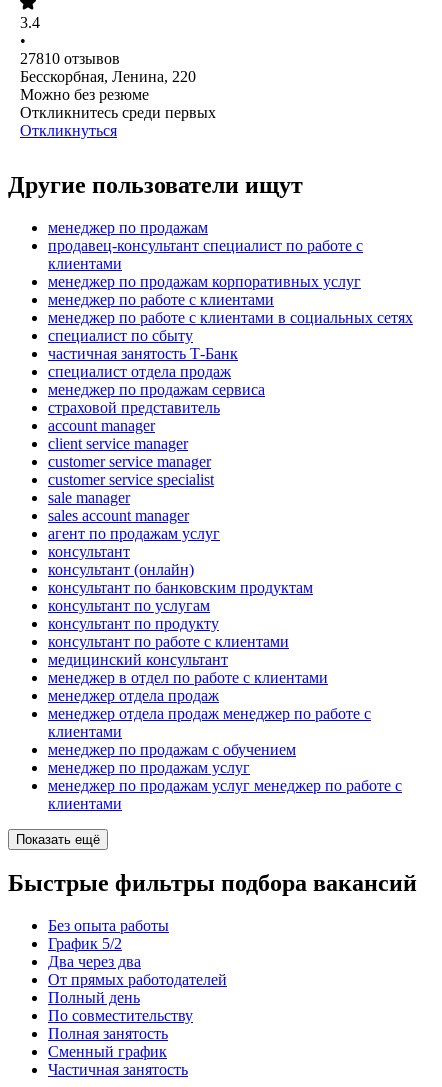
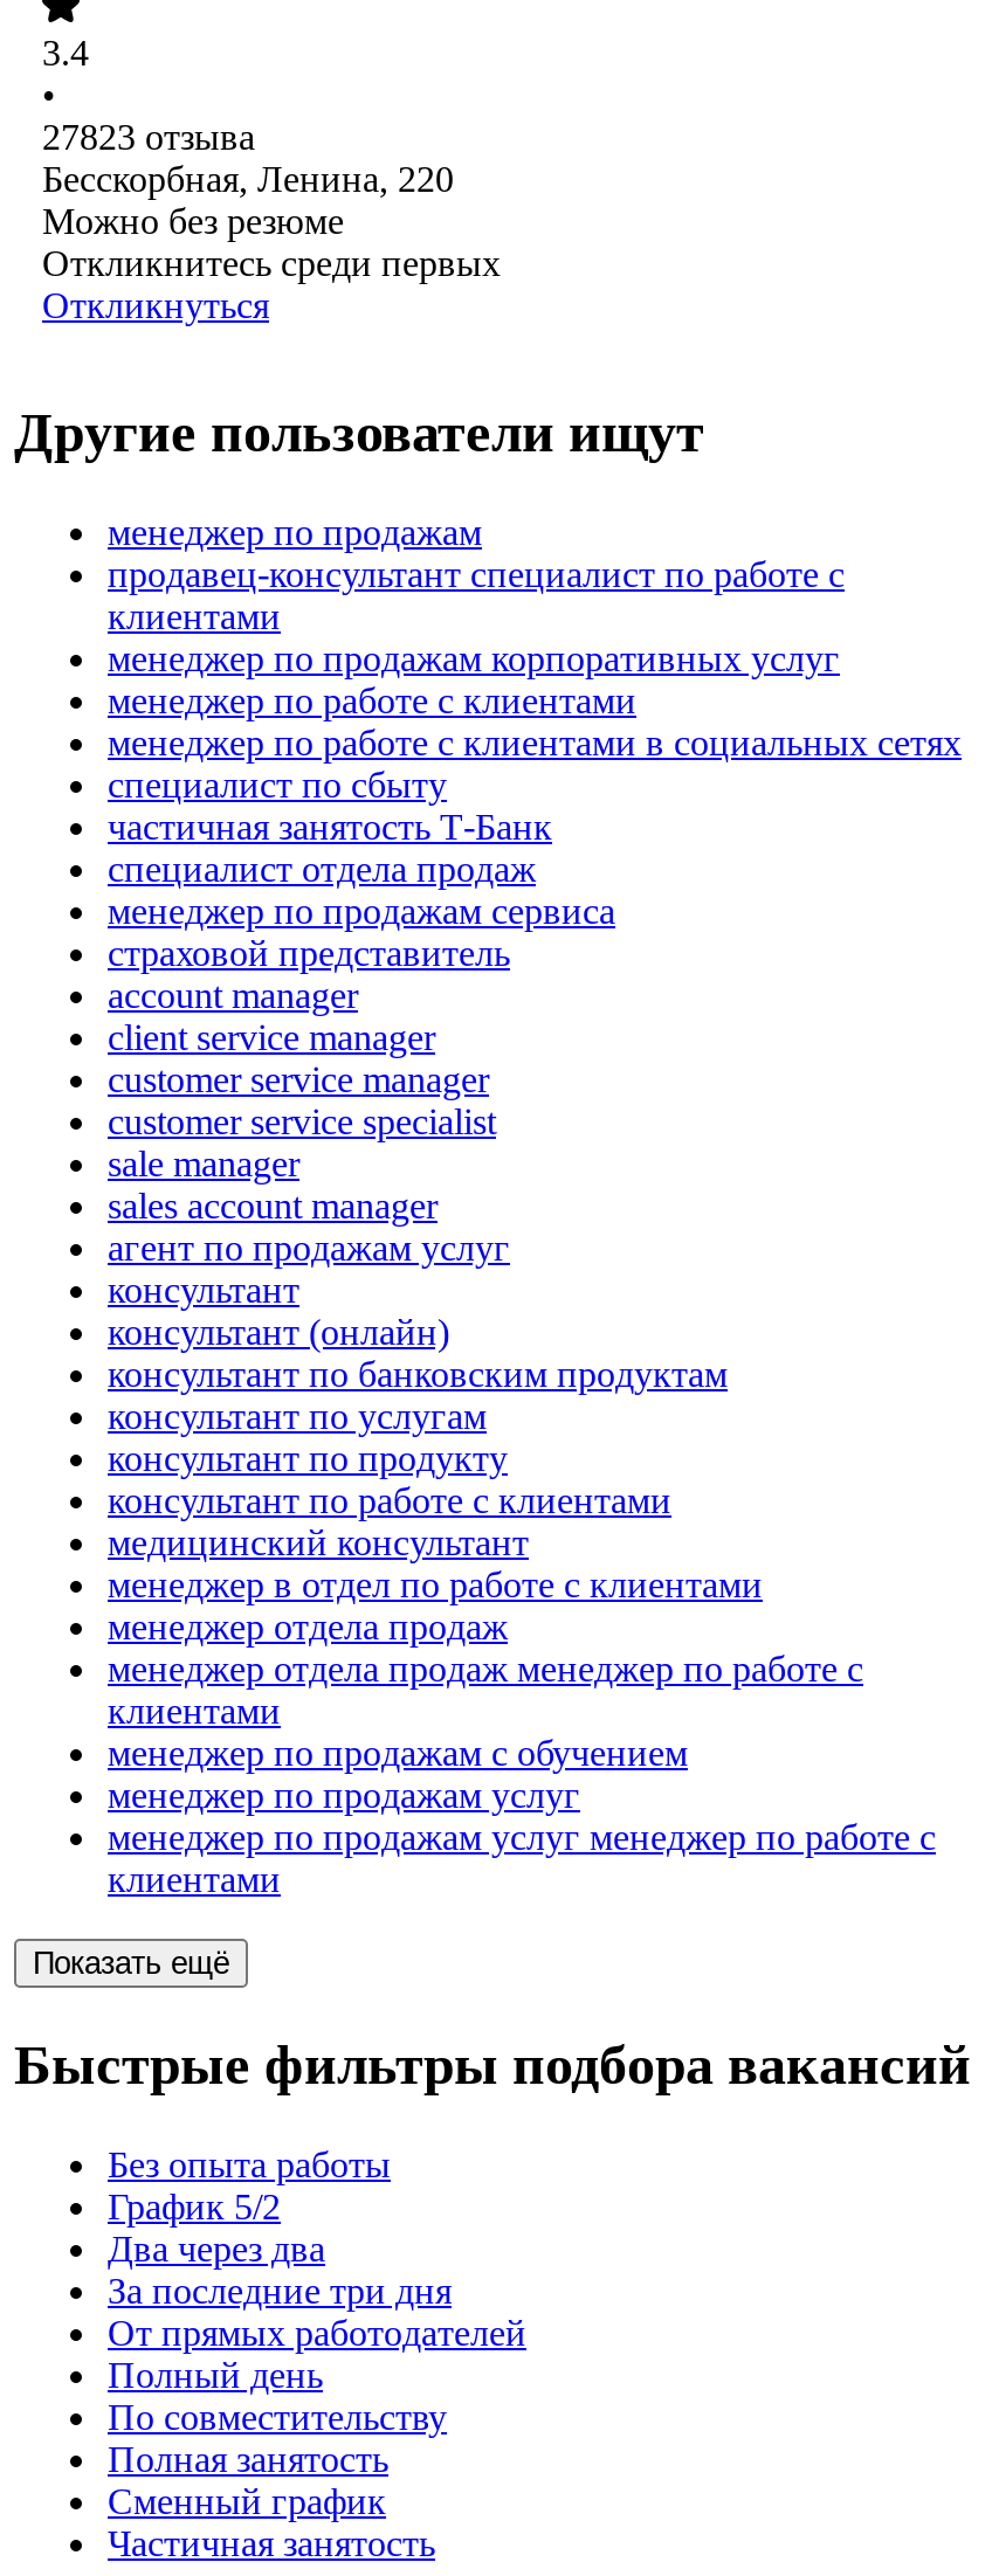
[20,50,120,67] 27810 отзывов -> [42,118,255,158] 27823 отзыва
none -> [108,2271,452,2311] За последние три дня

